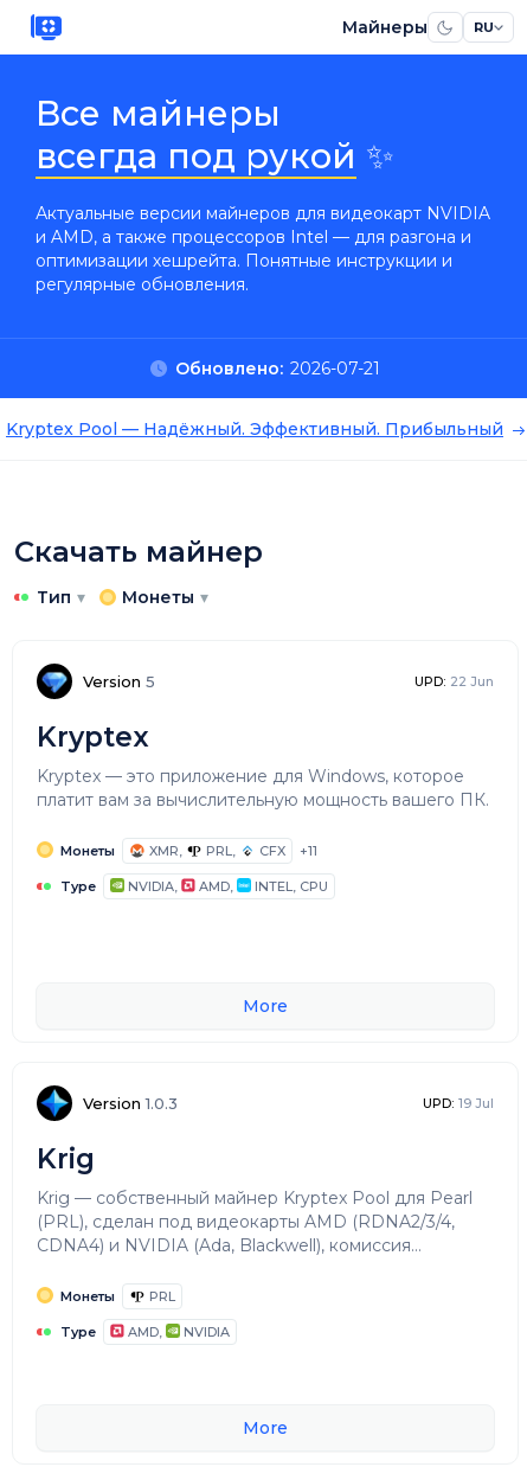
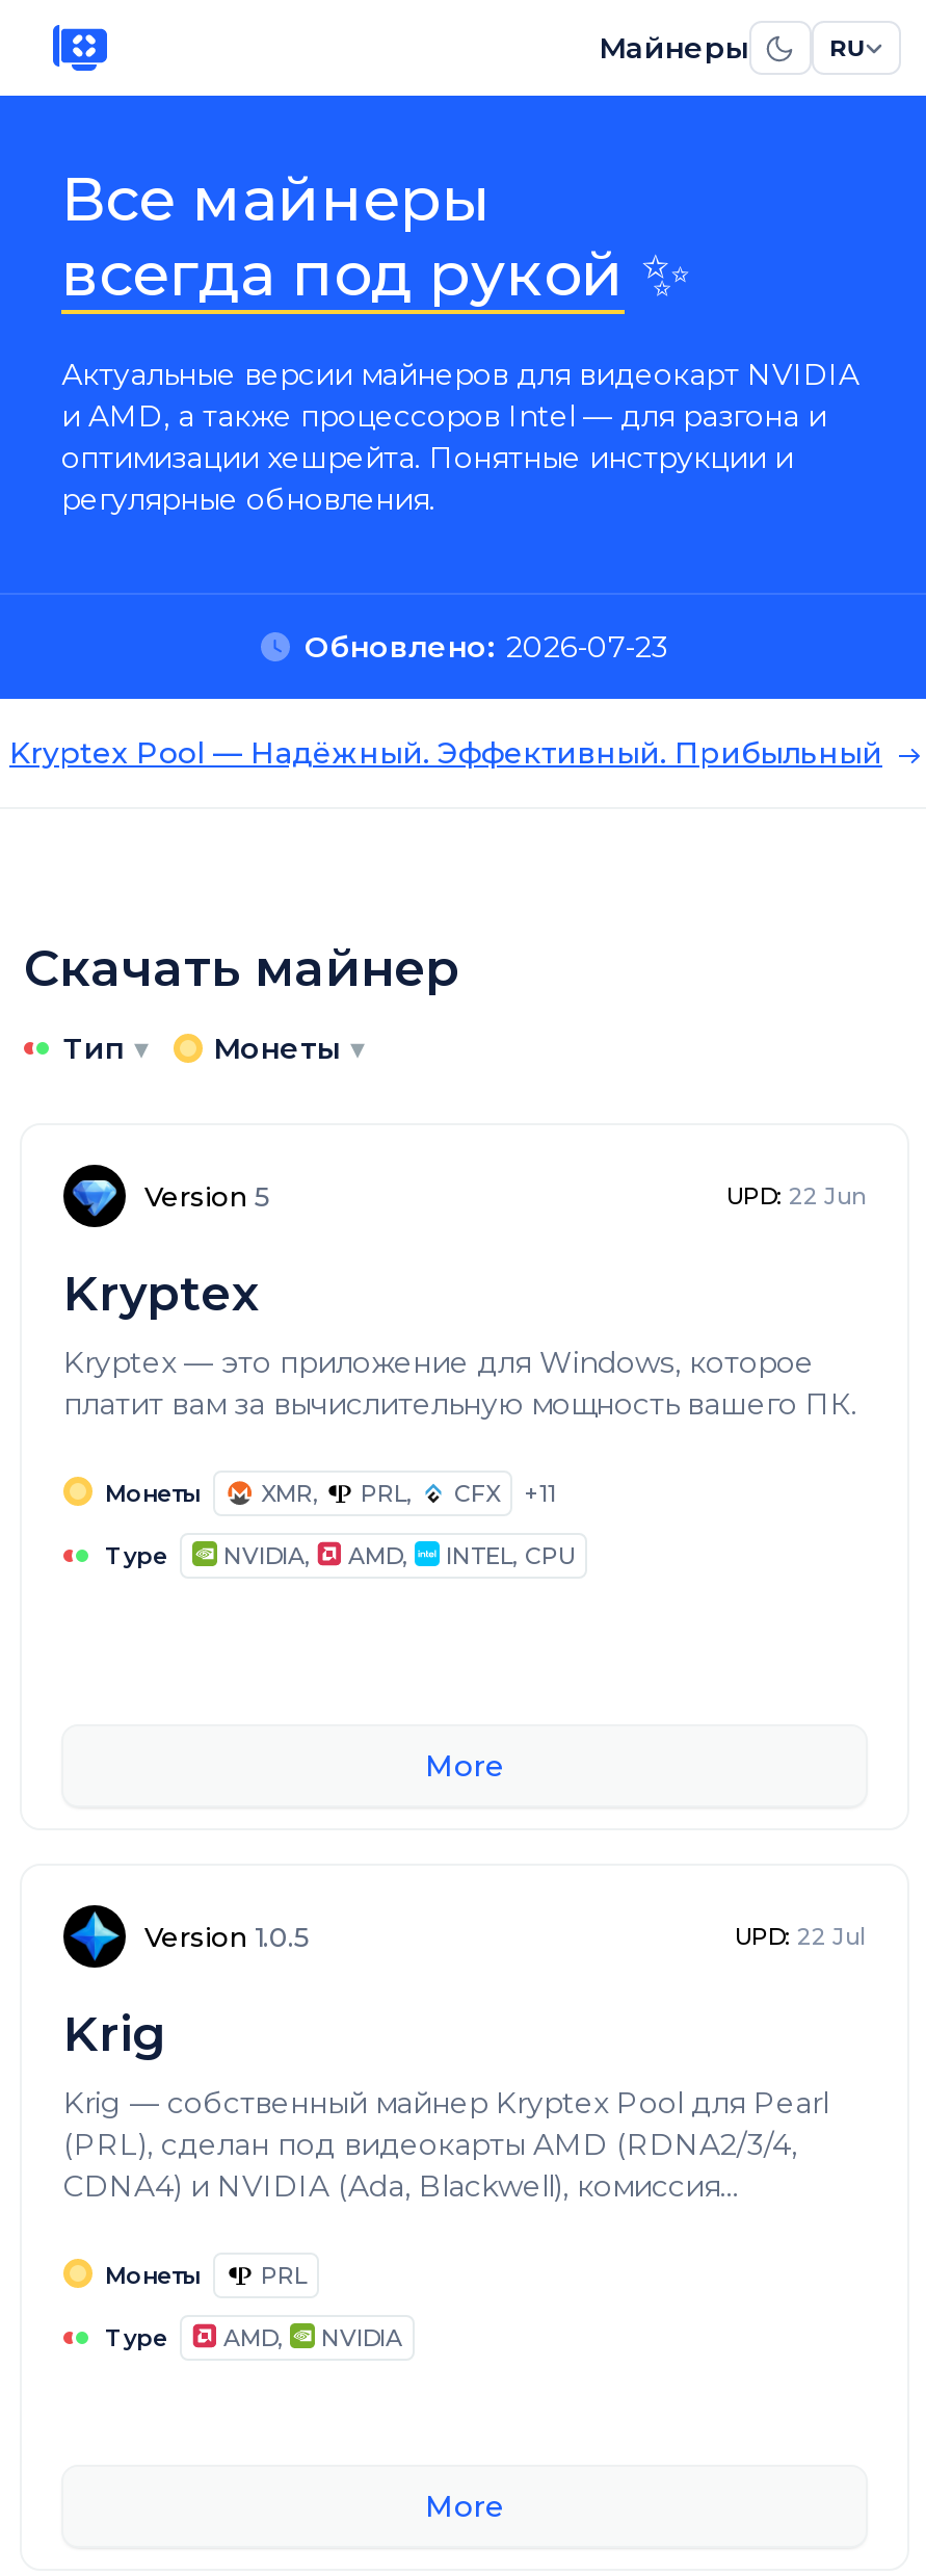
[175,358,380,379] Обновлено: 2026-07-21 -> [305,628,668,666] Обновлено: 2026-07-23
[83,1094,178,1113] Version 1.0.3 -> [144,1920,311,1953] Version 1.0.5
[423,1095,494,1112] UPD: 19 Jul -> [735,1922,866,1951] UPD: 22 Jul

